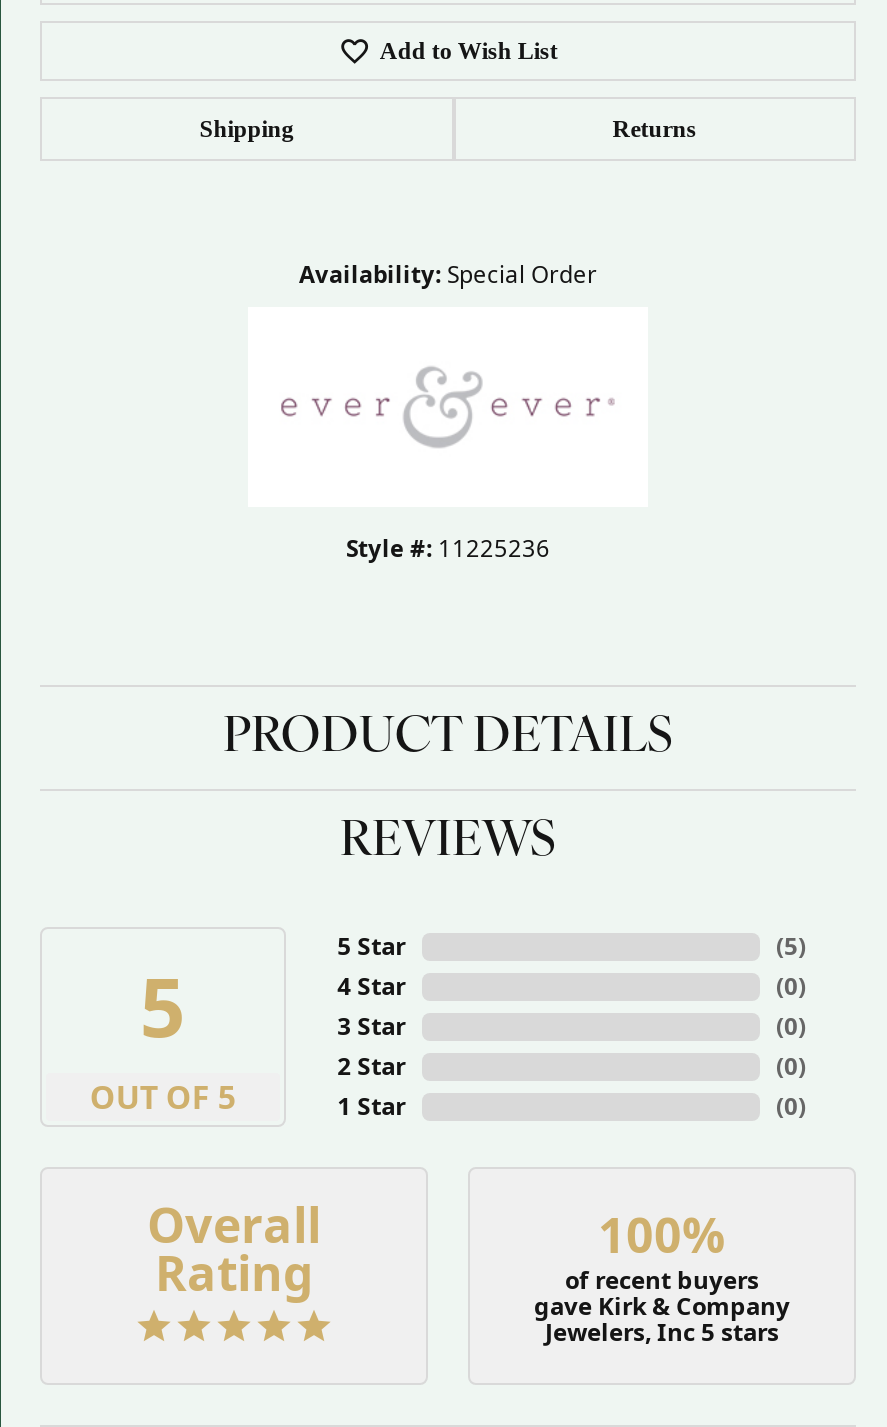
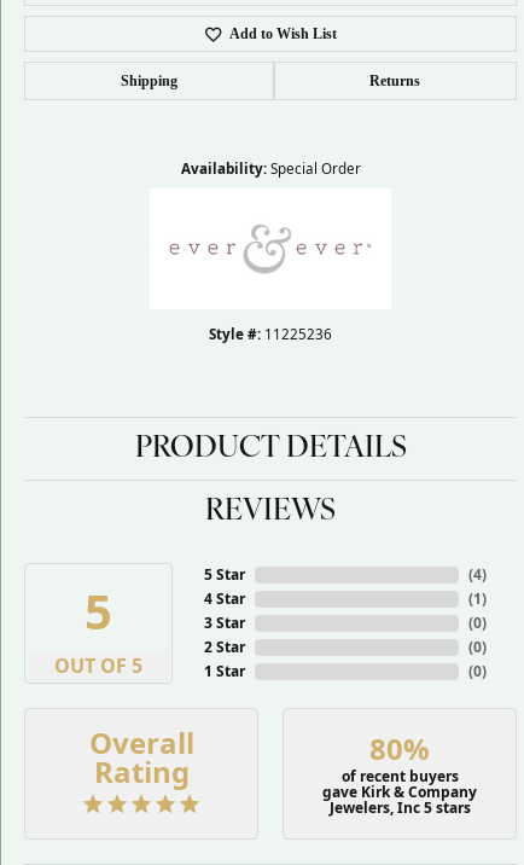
[776,930,806,964] (5) -> [468,565,487,585] (4)
[776,970,806,1004] (0) -> [468,589,487,609] (1)
[598,1202,726,1268] 100% -> [369,729,430,769] 80%

